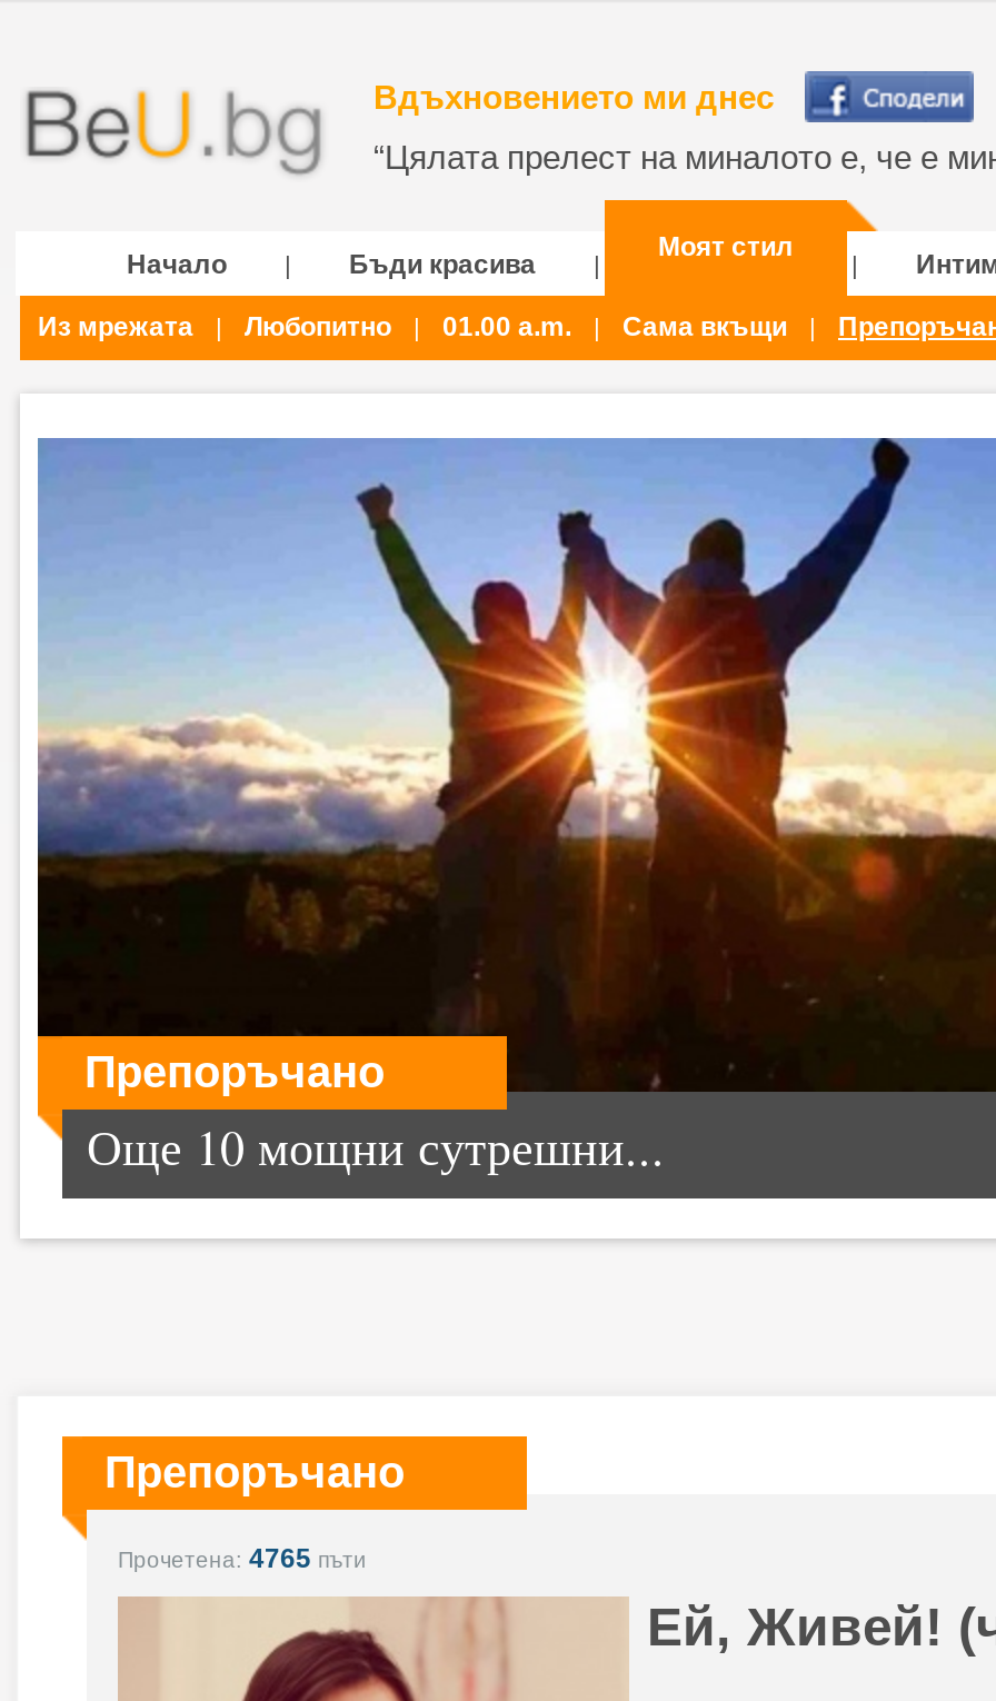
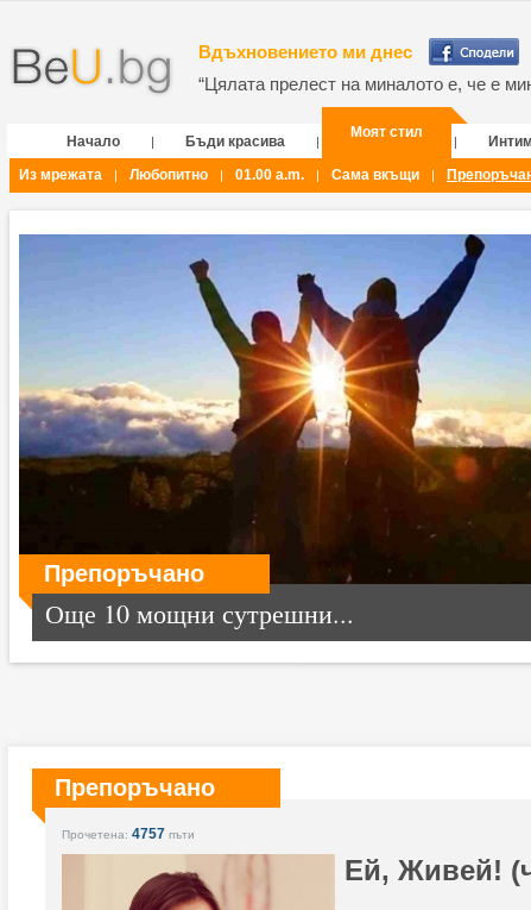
[118,1543,367,1574] Прочетена: 4765 пъти -> [62,826,195,842] Прочетена: 4757 пъти

